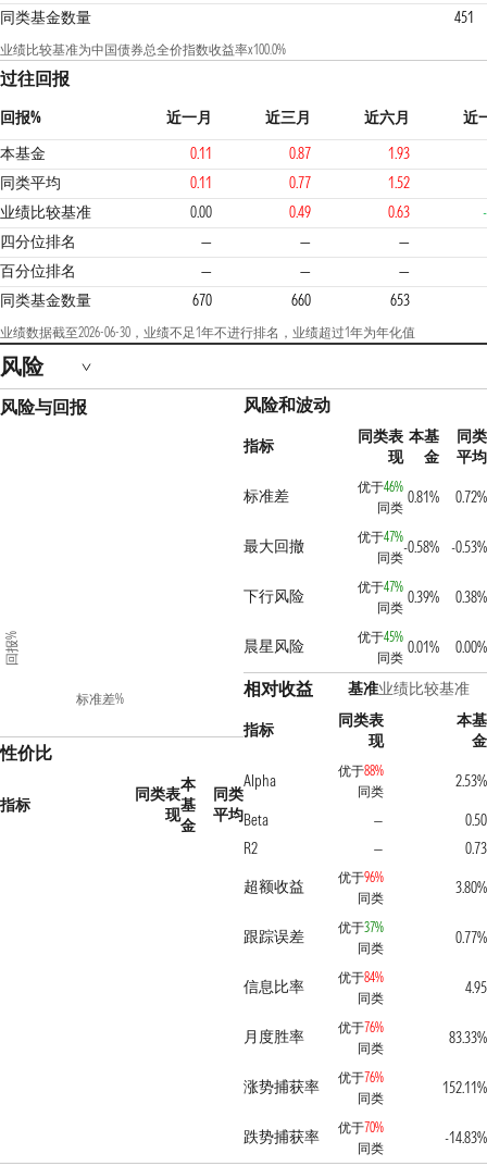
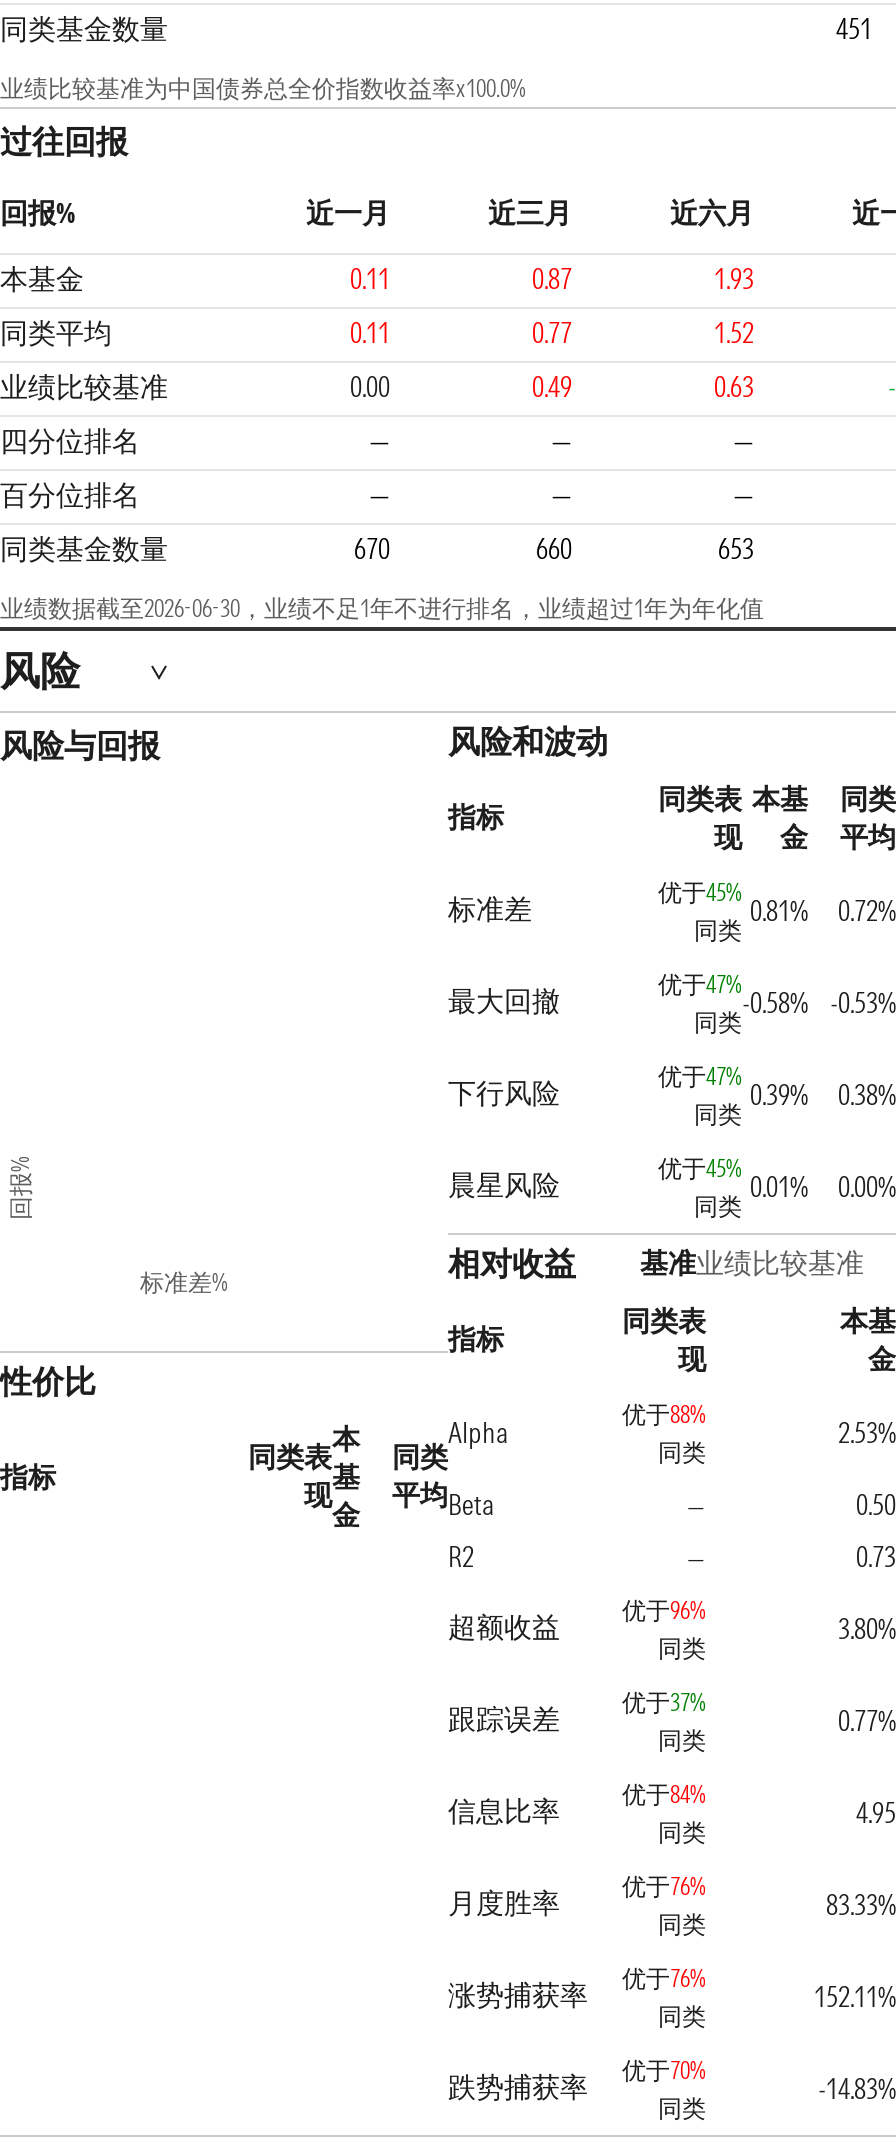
[358,479,403,495] 优于46% -> [658,877,742,907] 优于45%

